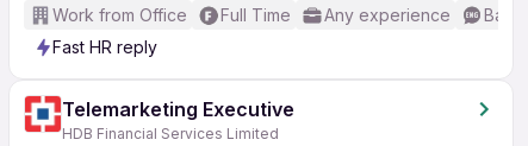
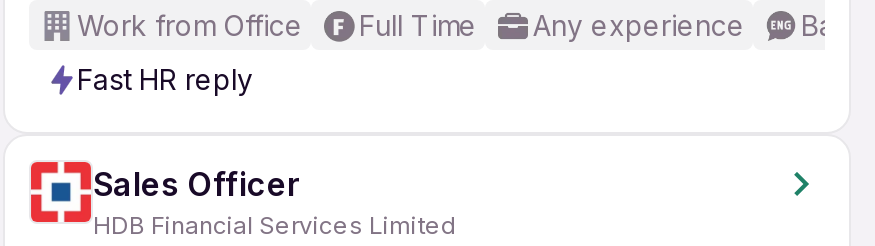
[62,97,294,121] Telemarketing Executive -> [93,164,301,204] Sales Officer

